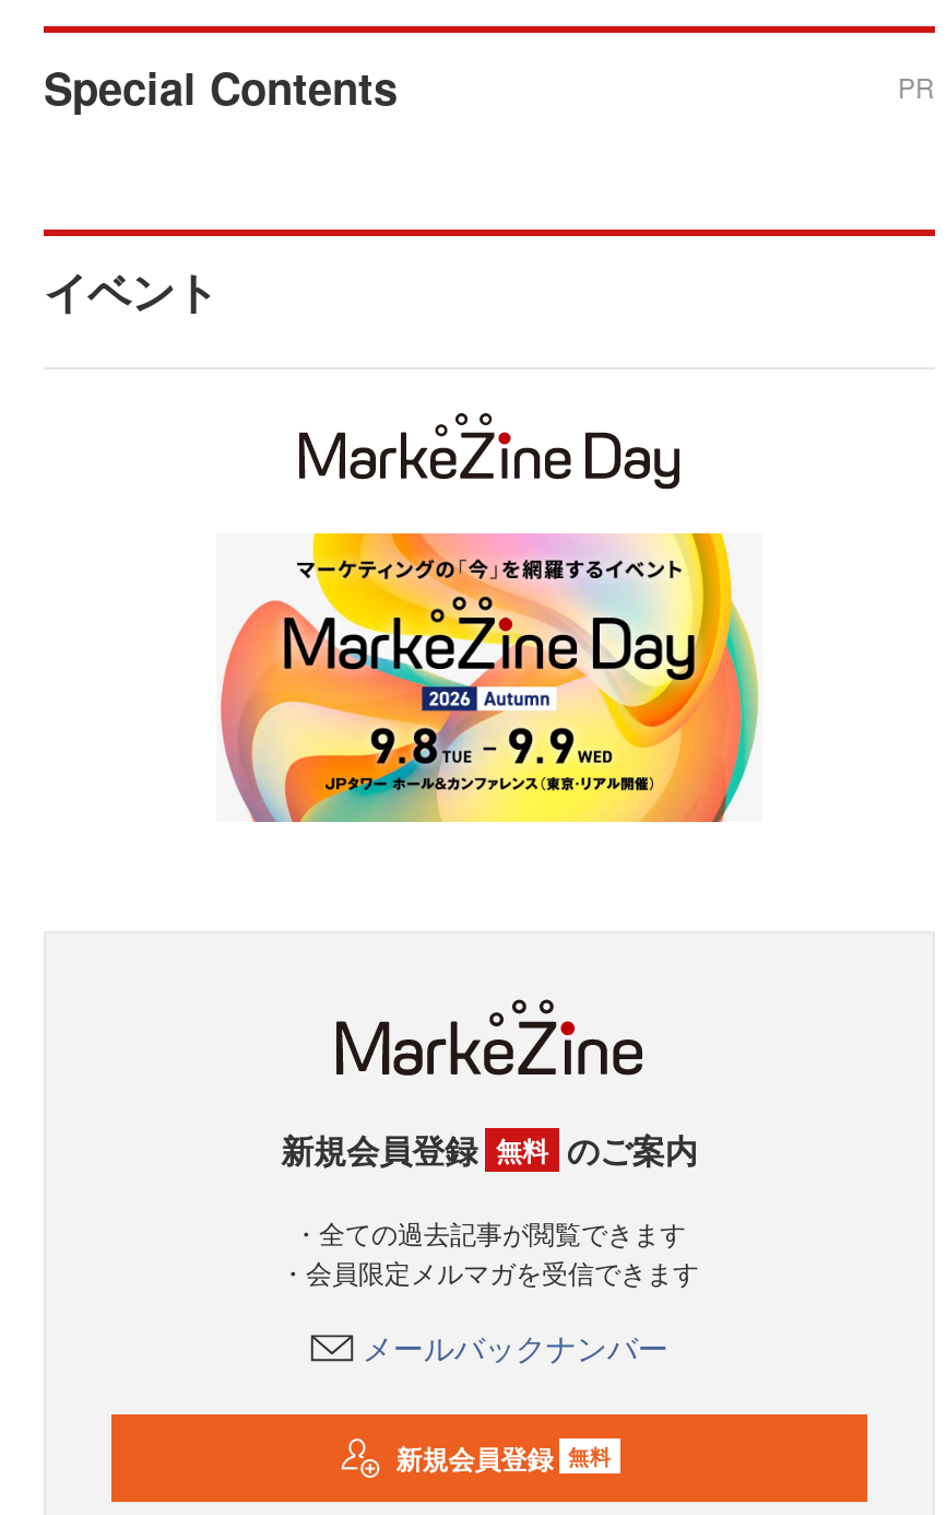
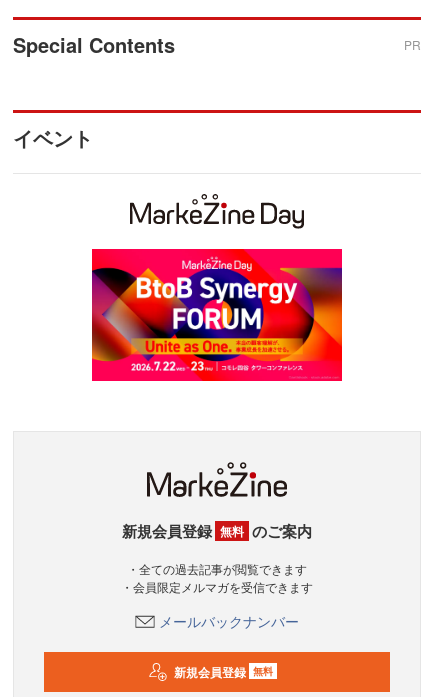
[216,531,762,824] [image] -> [91,248,343,382] [image]

